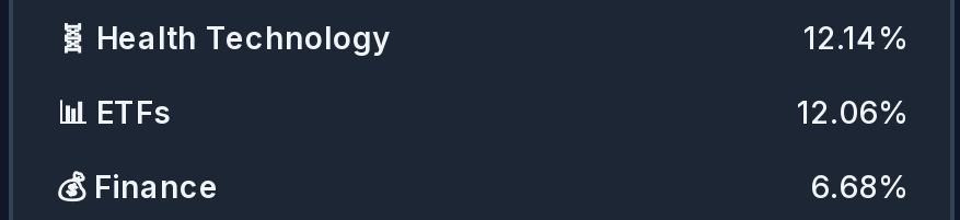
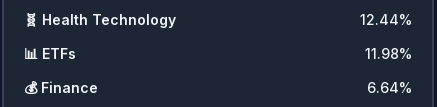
[803,19,906,56] 12.14% -> [360,11,412,28] 12.44%
[797,93,906,130] 12.06% -> [365,45,412,62] 11.98%
[810,167,906,205] 6.68% -> [367,79,412,96] 6.64%

